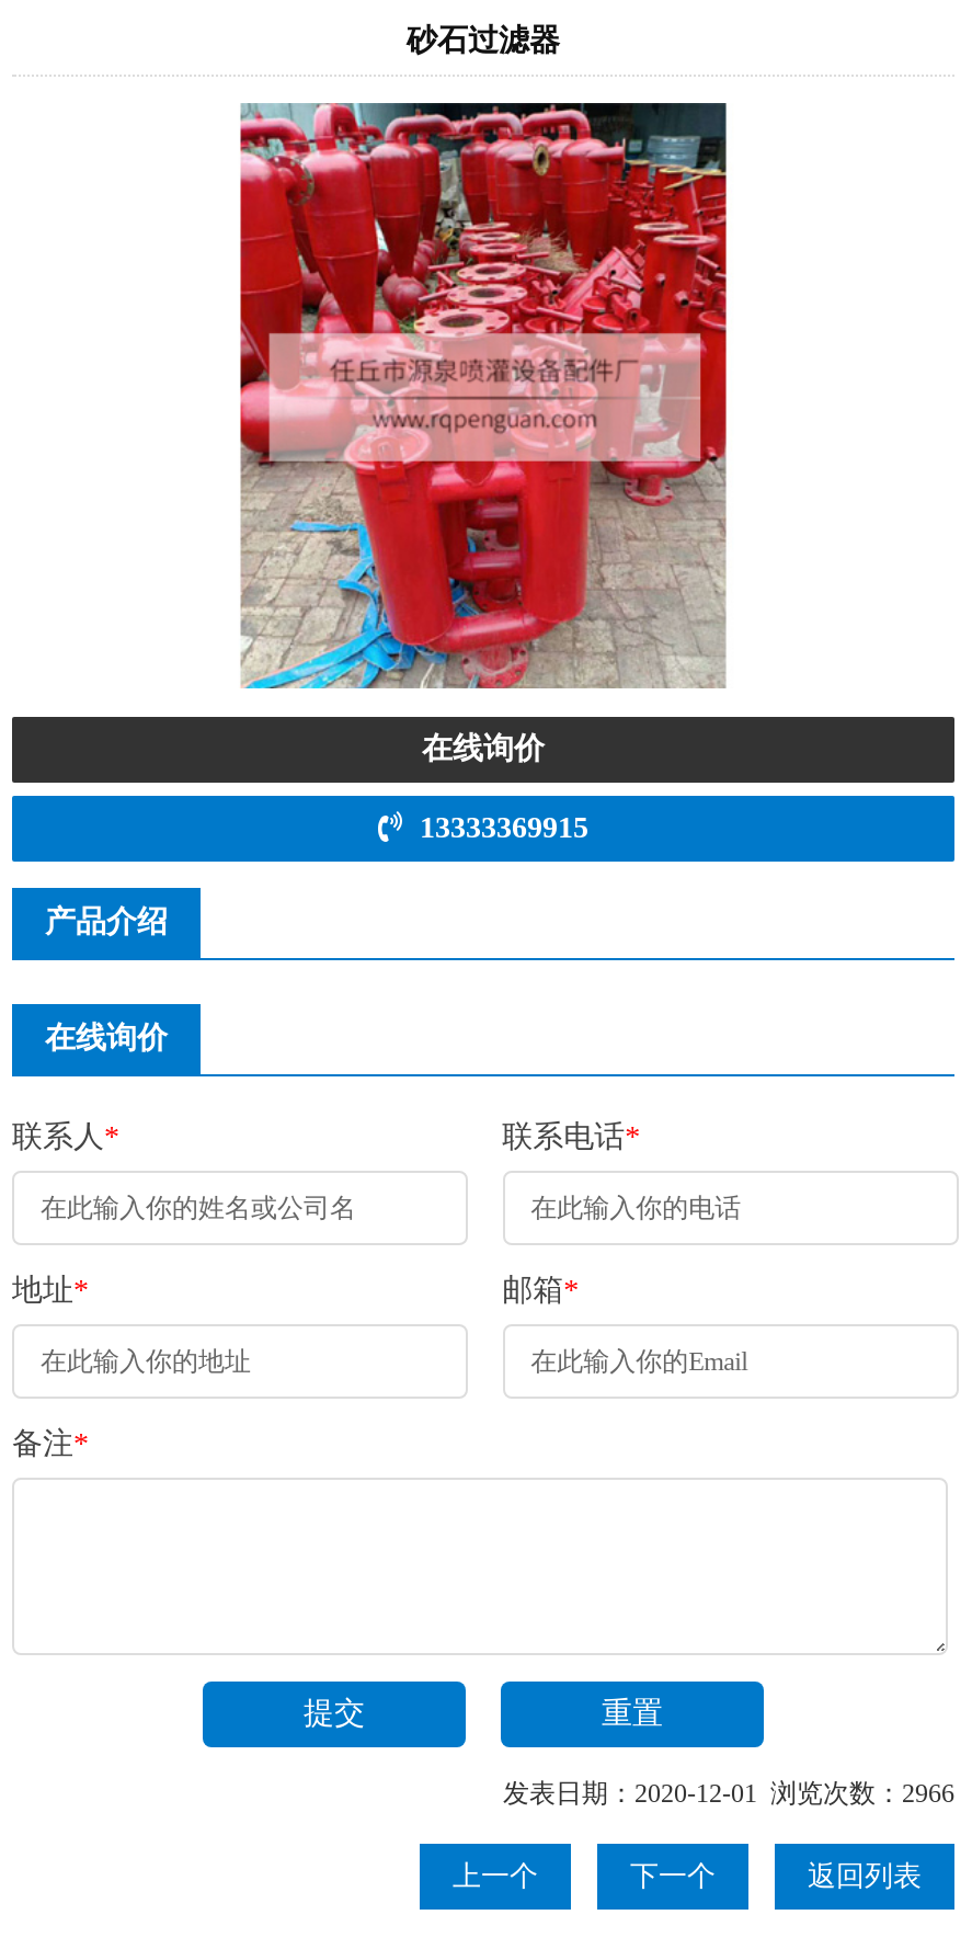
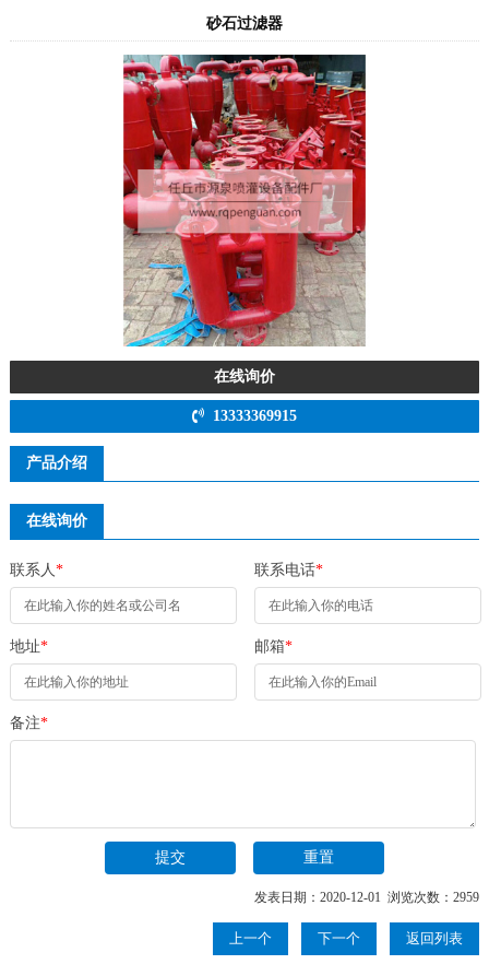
[503,1779,954,1810] 发表日期：2020-12-01 浏览次数：2966 -> [254,890,479,905] 发表日期：2020-12-01 浏览次数：2959

